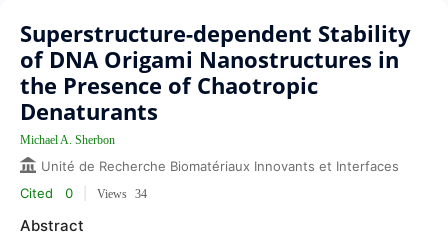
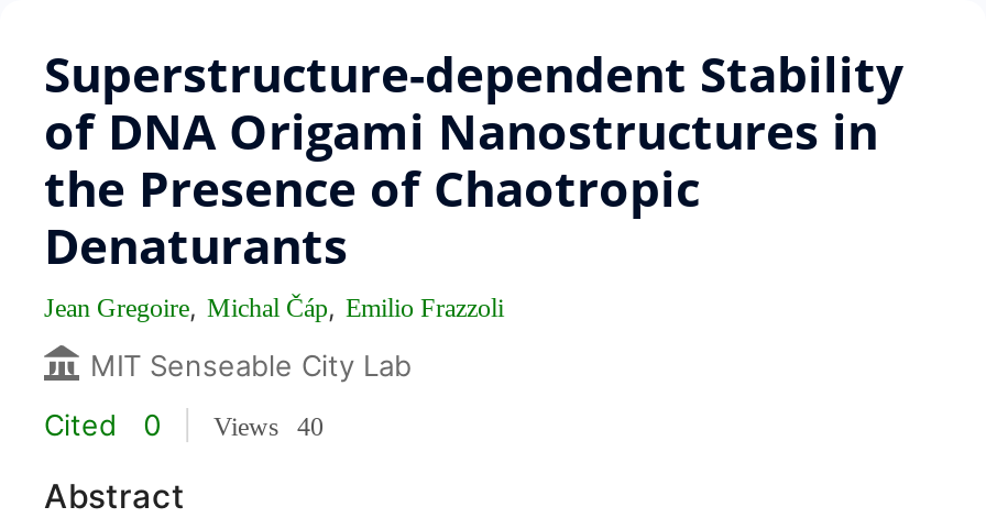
[20,133,116,147] Michael A. Sherbon -> [44,290,504,323] Jean Gregoire, Michal Čáp, Emilio Frazzoli
[41,158,399,174] Unité de Recherche Biomatériaux Innovants et Interfaces -> [90,348,412,383] MIT Senseable City Lab
[97,187,147,201] Views 34 -> [213,411,324,442] Views 40

